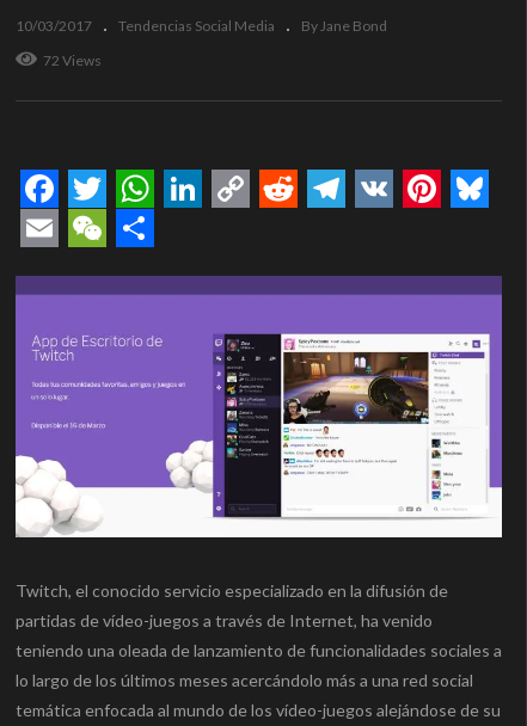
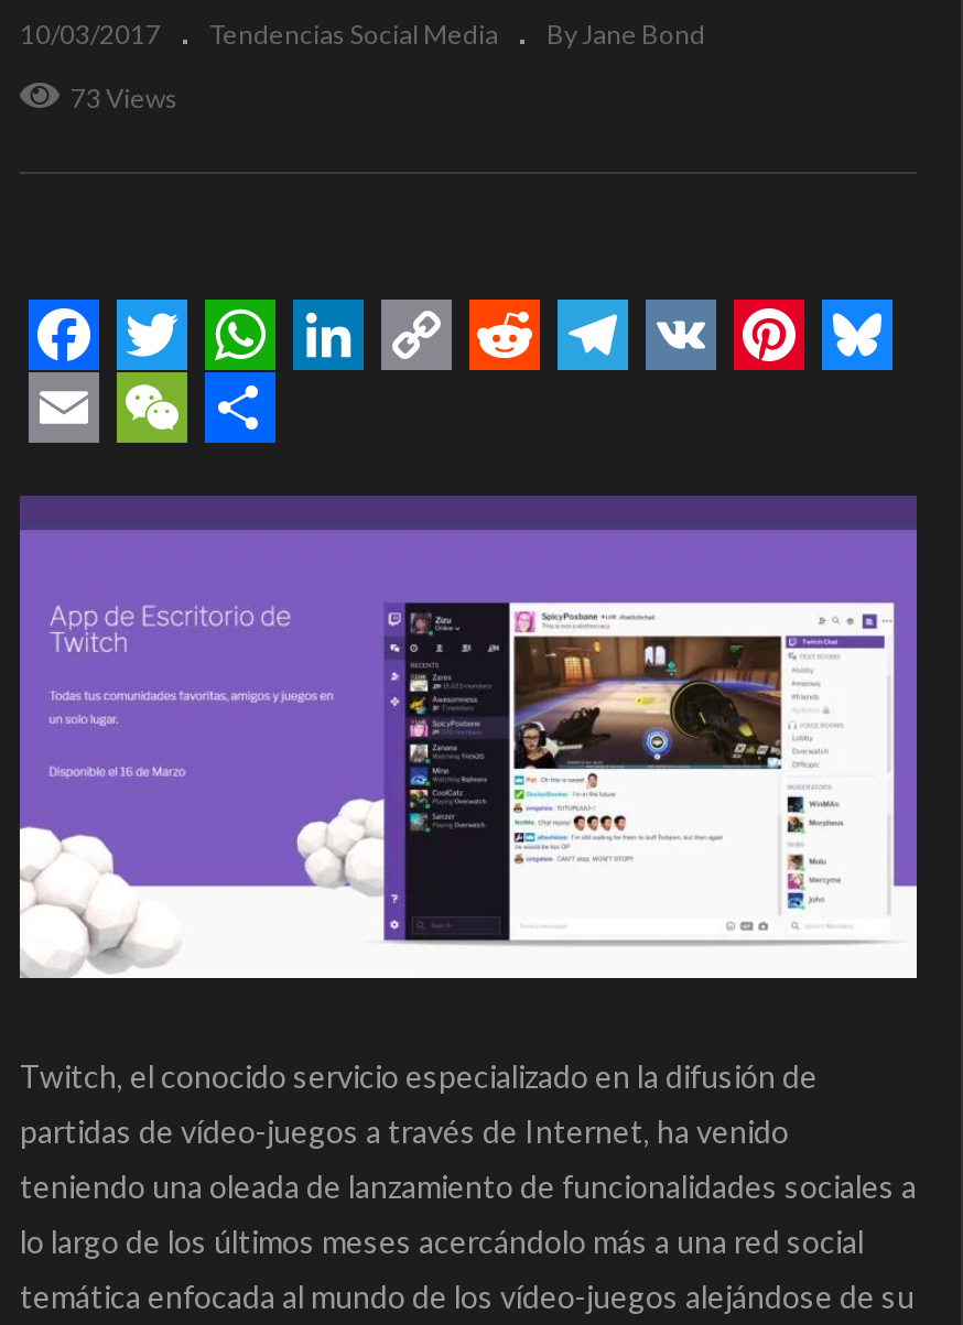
[43,51,102,69] 72 Views -> [71,80,178,113] 73 Views

